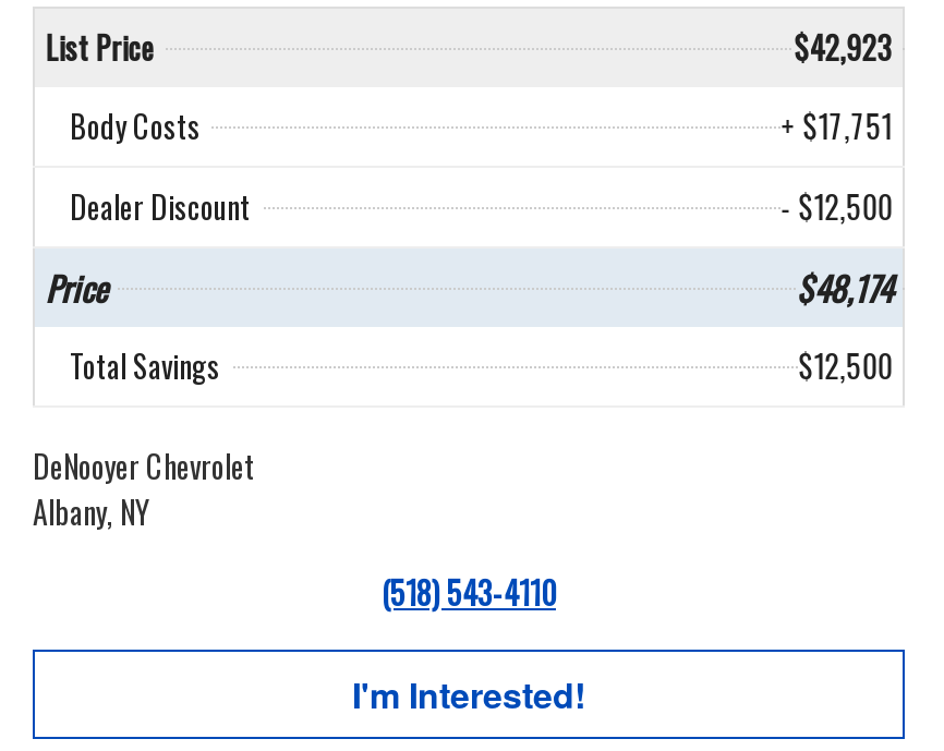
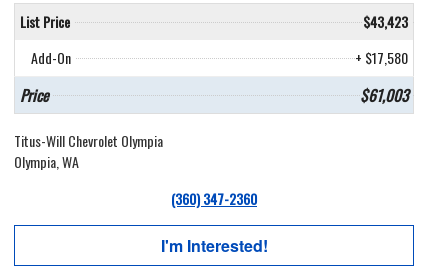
[70,25,892,230] $42,923 | Body Costs | + $17,751 | Dealer Discount | - $12,500 -> [31,11,408,68] $43,423 | Add-On | + $17,580
[33,265,892,616] $48,174 | Total Savings | $12,500 | DeNooyer Chevrolet | Albany, NY | (518) 543-4110 -> [14,84,408,209] $61,003 | Titus-Will Chevrolet Olympia | Olympia, WA | (360) 347-2360

